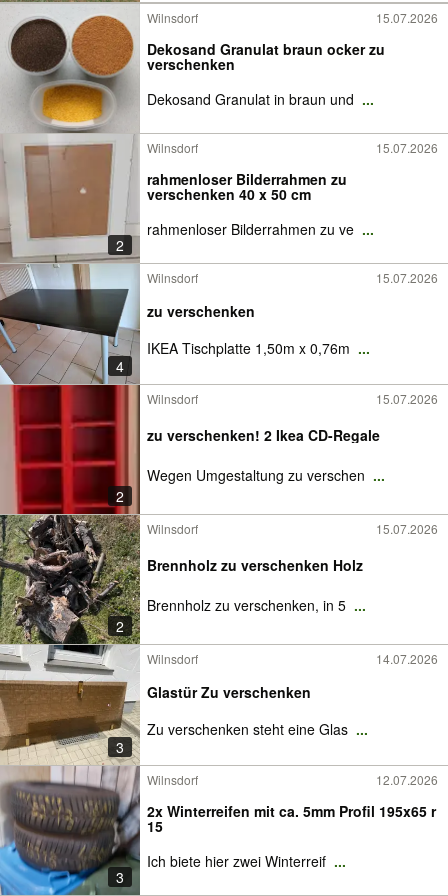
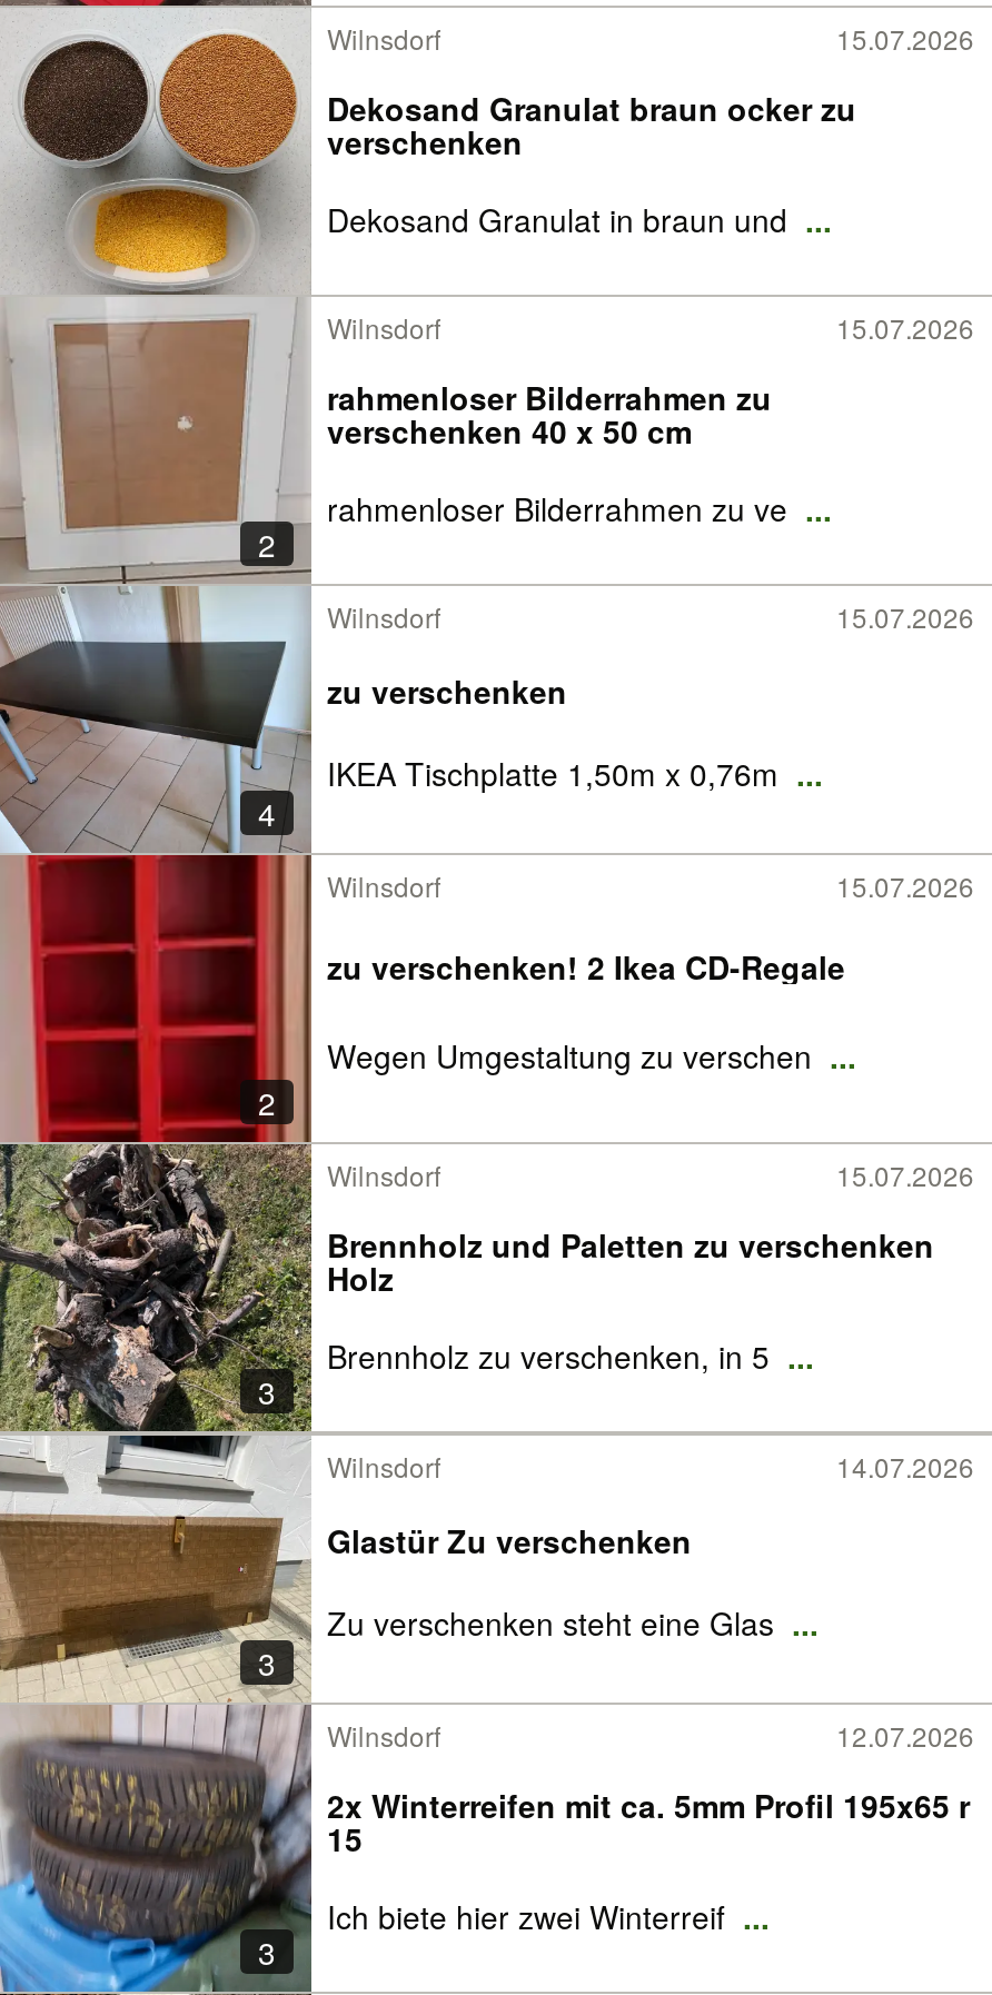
[147,555,363,575] Brennholz zu verschenken Holz -> [327,1223,934,1301] Brennholz und Paletten zu verschenken | Holz
[116,616,124,636] 2 -> [258,1370,276,1415] 3

